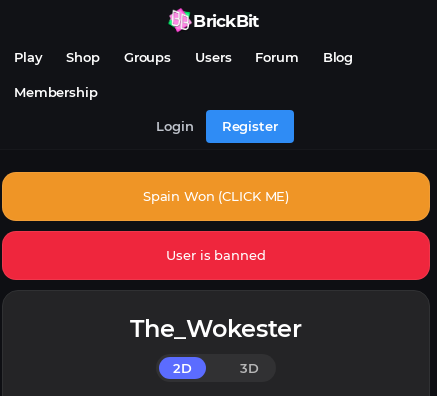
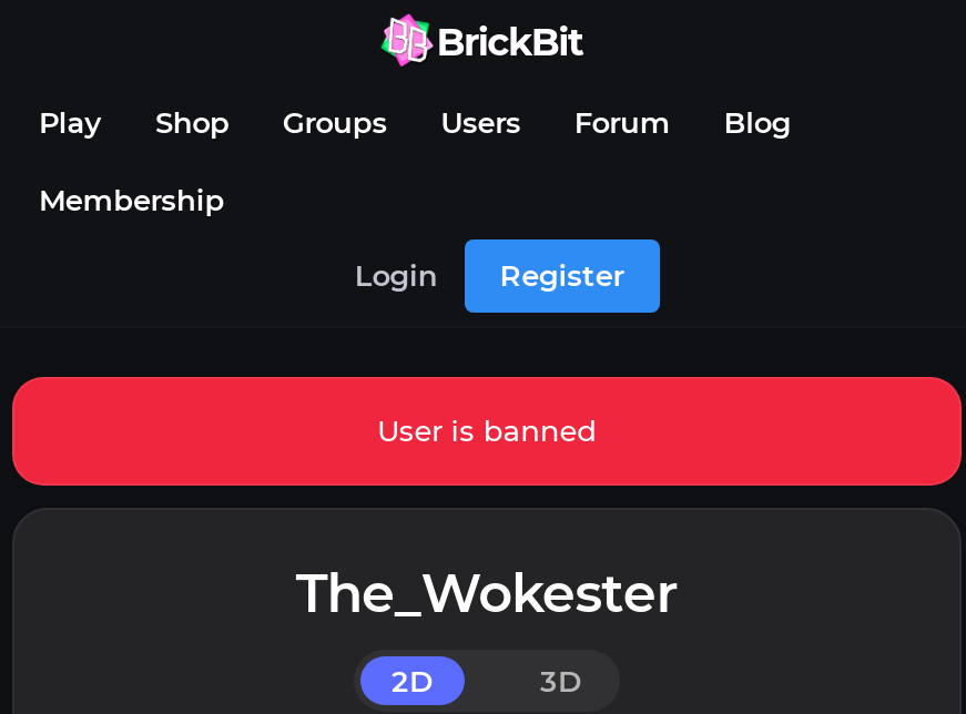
[143,188,289,204] Spain Won (CLICK ME) -> none

